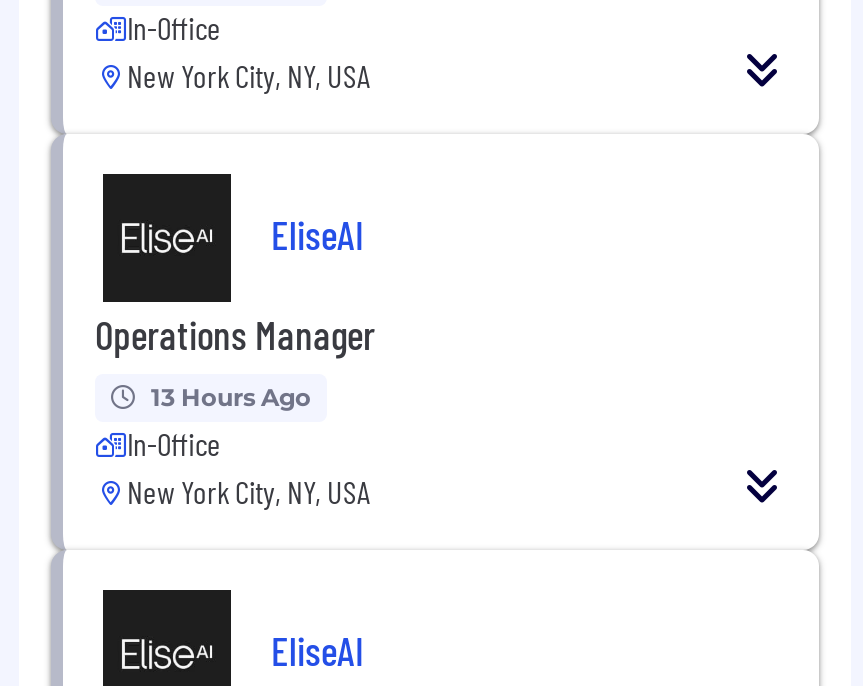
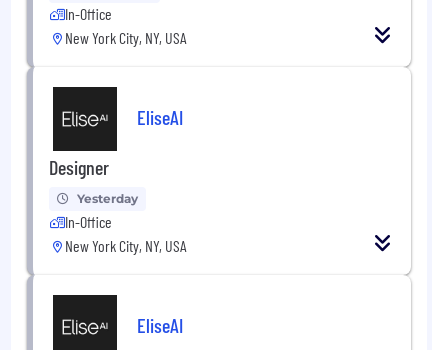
[95,309,375,357] Operations Manager -> [49,155,109,179] Designer
[151,381,311,411] 13 Hours Ago -> [77,191,138,206] Yesterday

